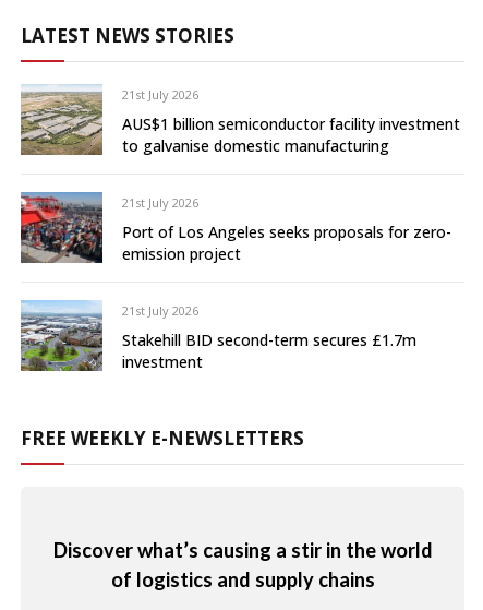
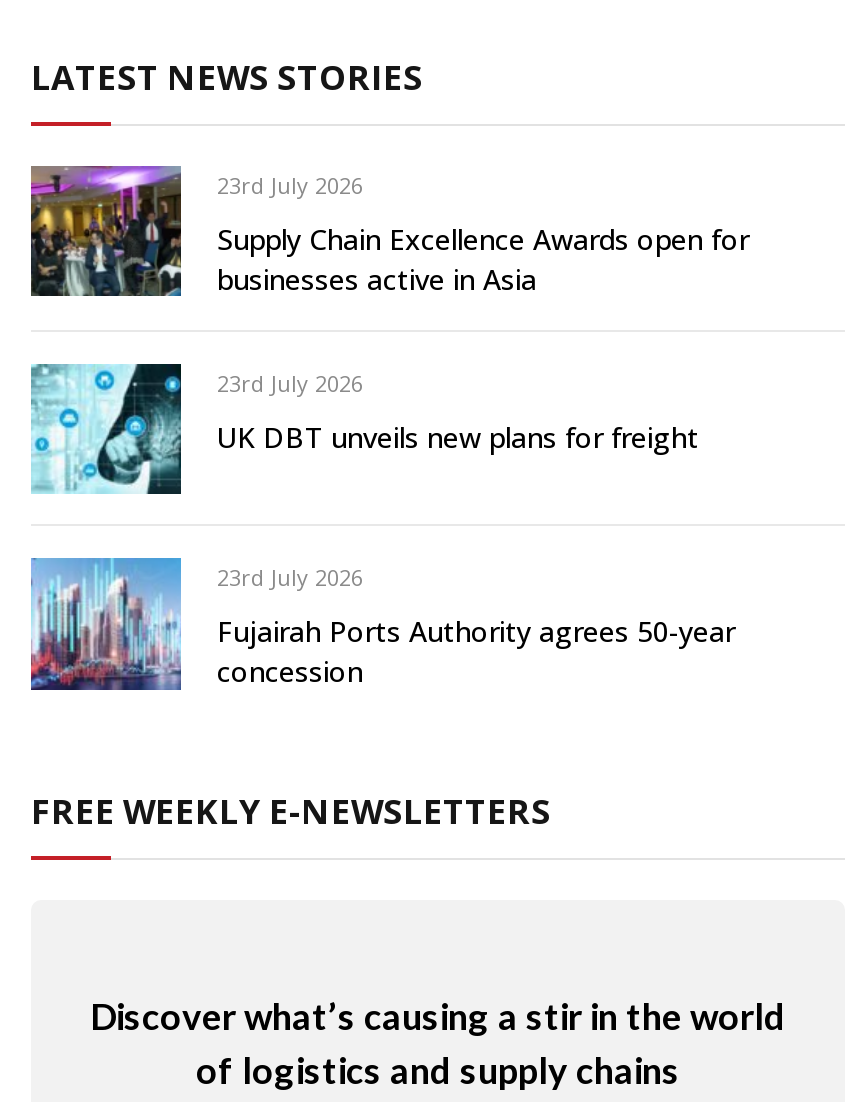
[20,84,198,156] [image] | 21st July 2026 -> [29,164,363,298] [image] | 23rd July 2026
[122,114,460,156] AUS$1 billion semiconductor facility investment | to galvanise domestic manufacturing -> [217,220,749,298] Supply Chain Excellence Awards open for | businesses active in Asia
[20,191,198,264] [image] | 21st July 2026 -> [29,362,363,496] [image] | 23rd July 2026
[122,222,451,264] Port of Los Angeles seeks proposals for zero- | emission project -> [217,418,699,456] UK DBT unveils new plans for freight
[20,300,198,372] [image] | 21st July 2026 -> [29,558,363,692] [image] | 23rd July 2026
[122,330,416,372] Stakehill BID second-term secures £1.7m | investment -> [217,613,735,691] Fujairah Ports Authority agrees 50-year | concession

